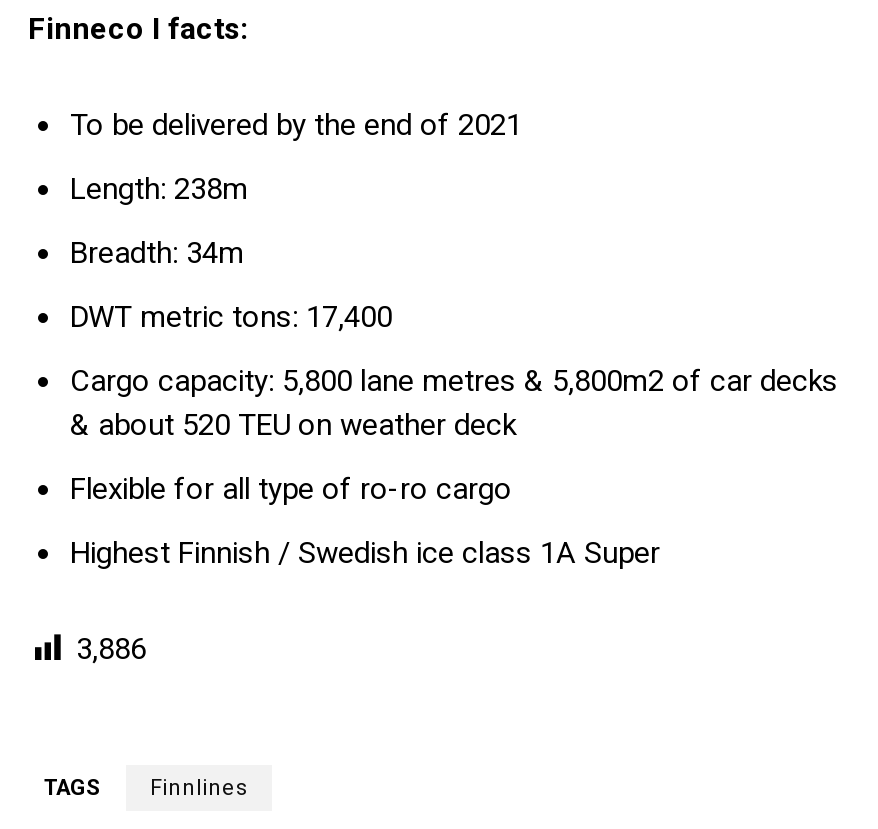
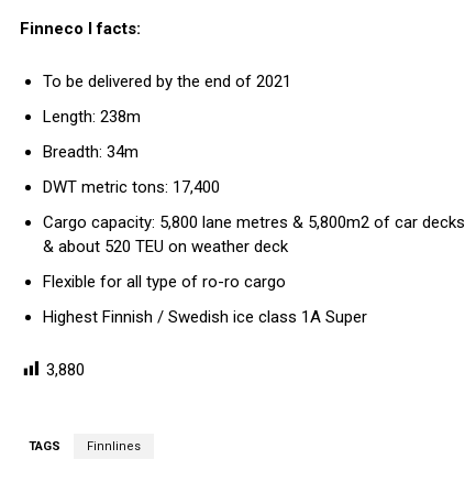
[76,630,146,666] 3,886 -> [46,359,85,379] 3,880

